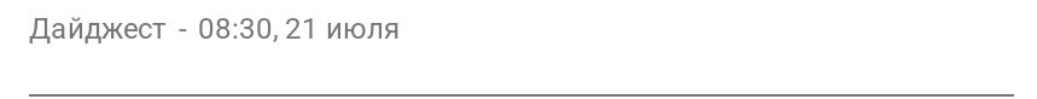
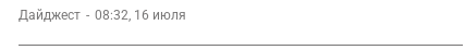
[29,12,401,46] Дайджест 08:30, 21 июля -> [19,8,186,23] Дайджест 08:32, 16 июля

